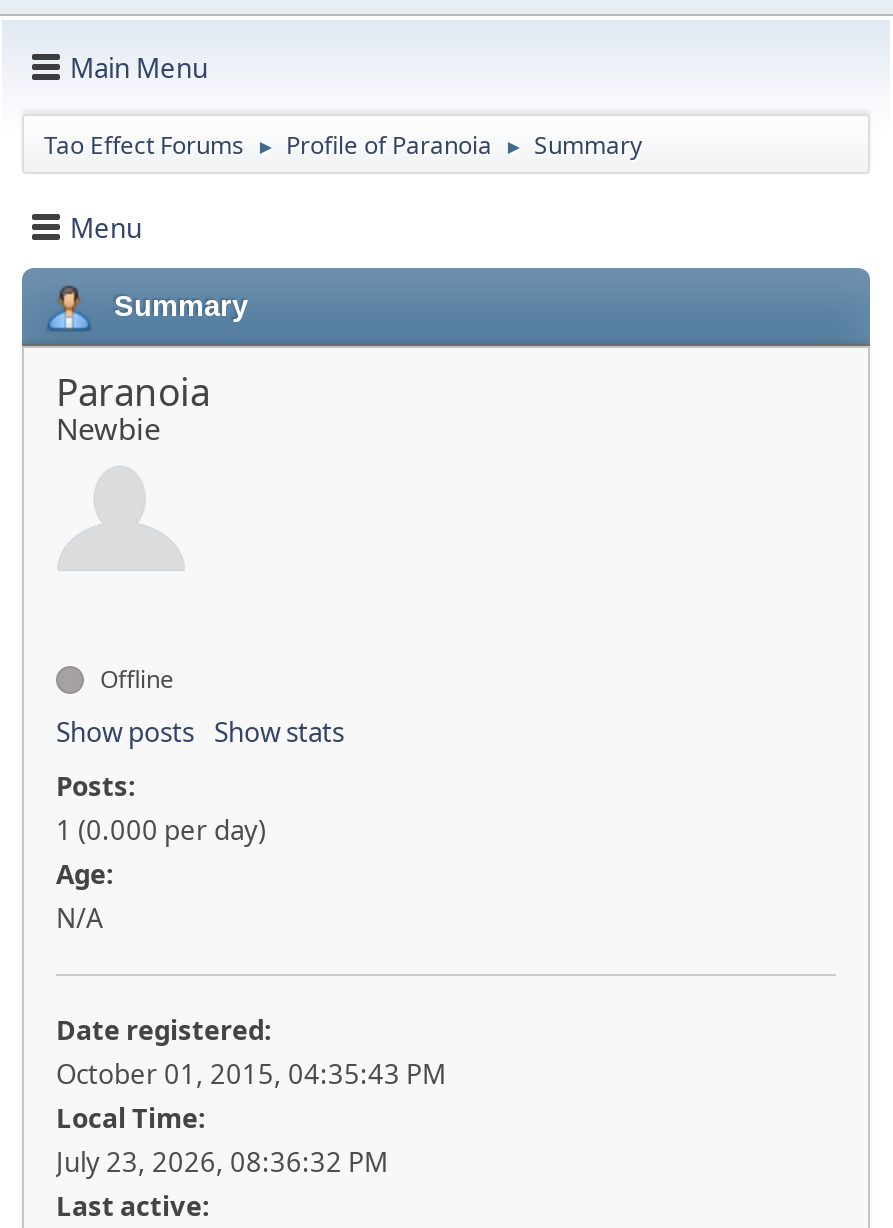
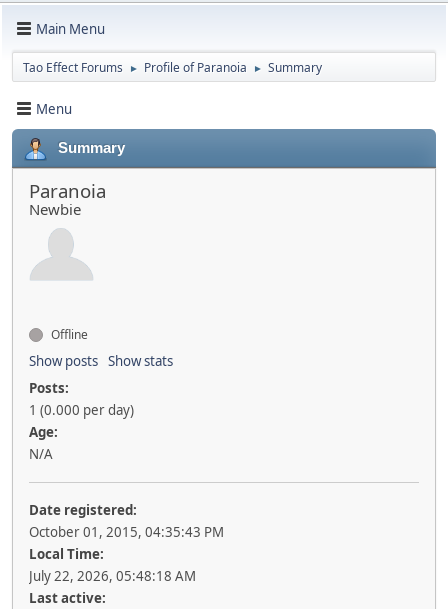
[56,1144,388,1180] July 23, 2026, 08:36:32 PM -> [29,567,196,585] July 22, 2026, 05:48:18 AM

